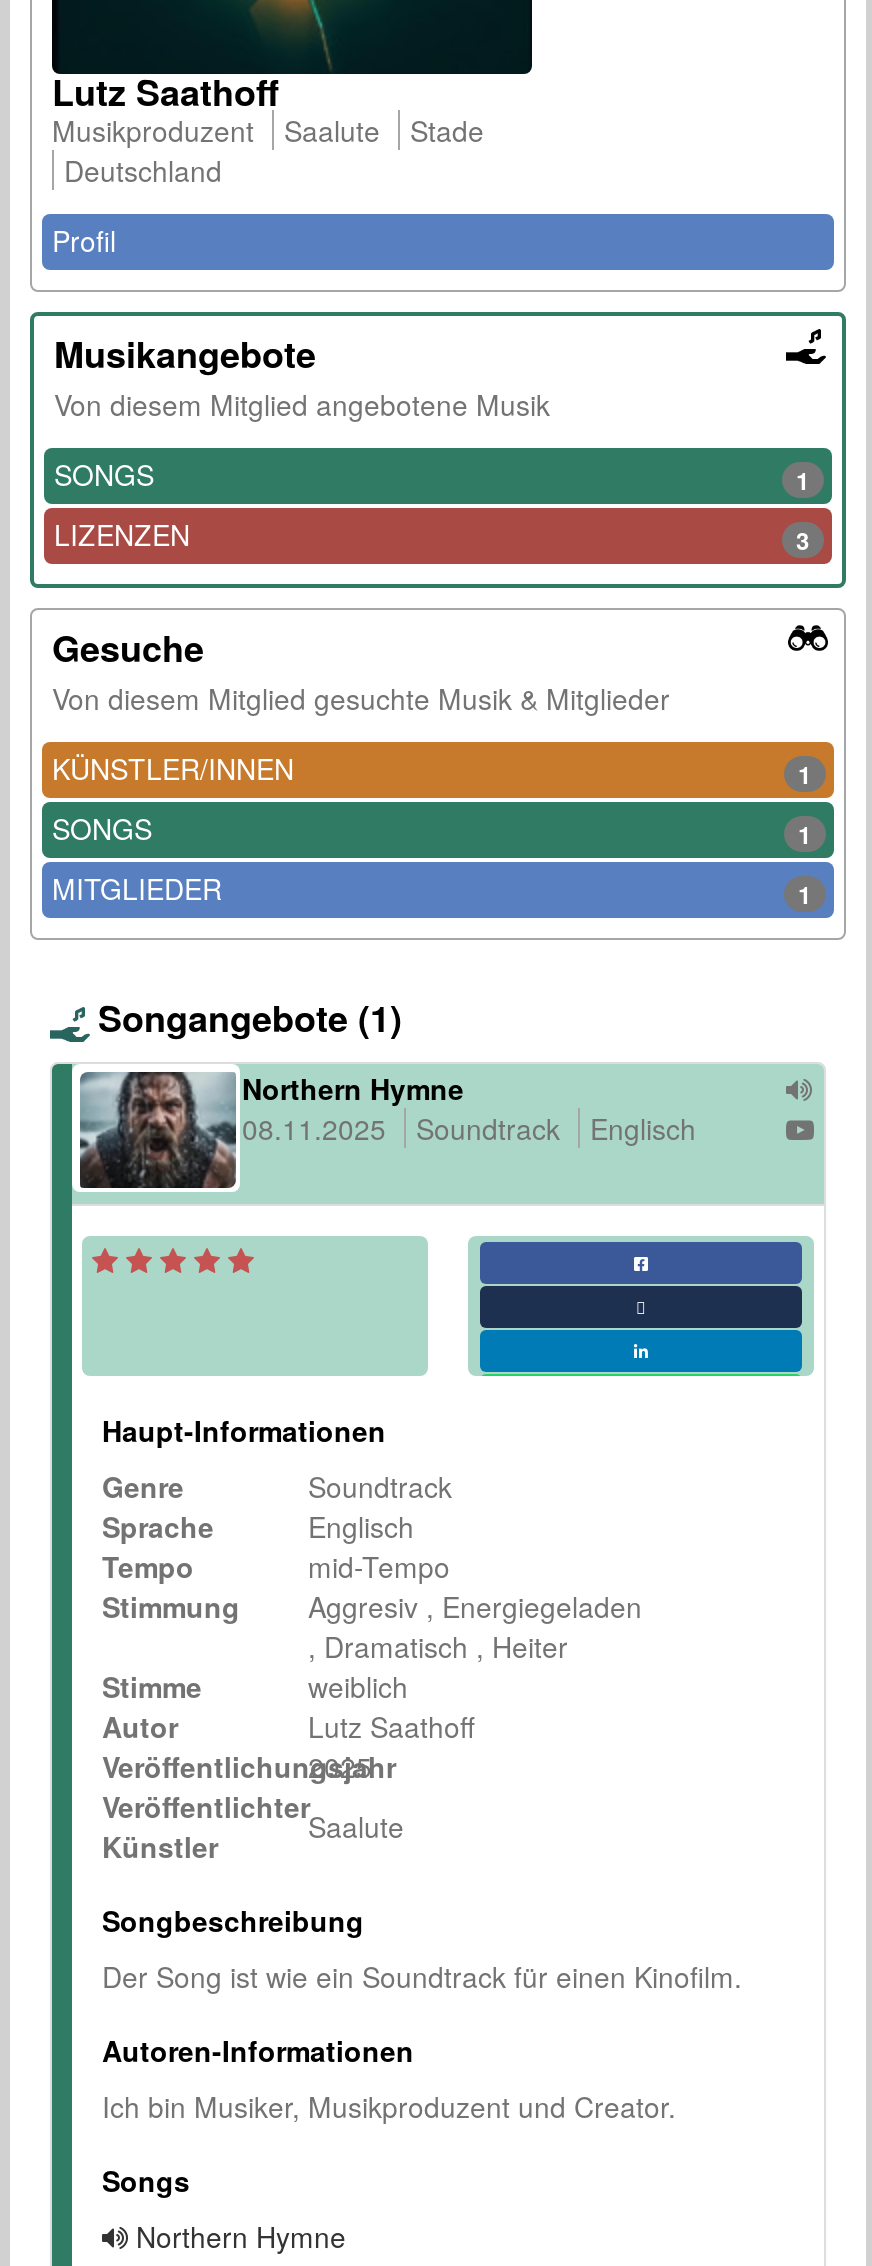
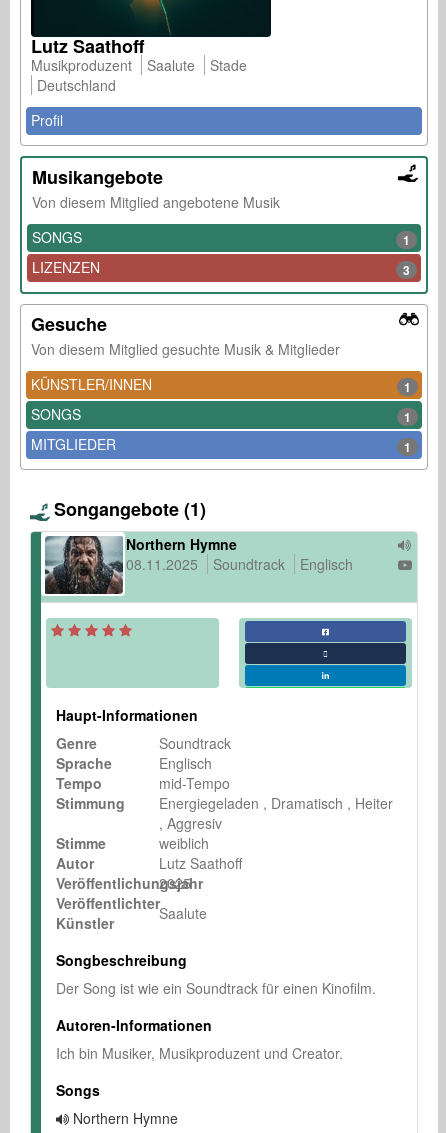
[308,1586,642,1666] Aggresiv Energiegeladen | Dramatisch Heiter -> [159,793,393,833] Energiegeladen Dramatisch Heiter | Aggresiv

